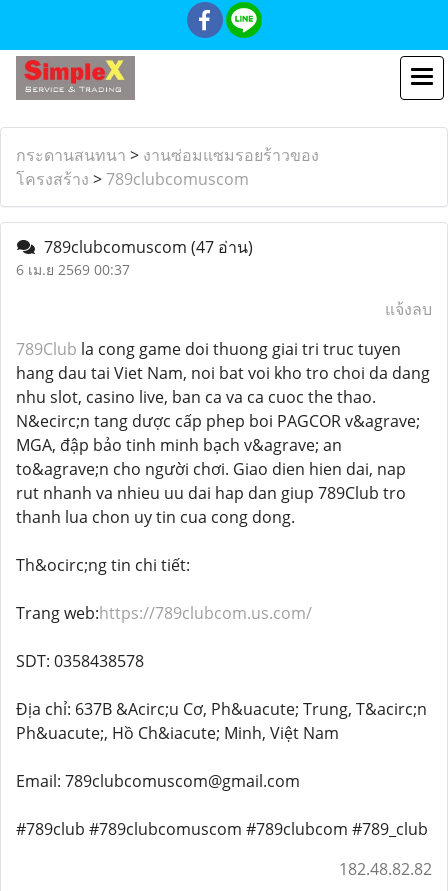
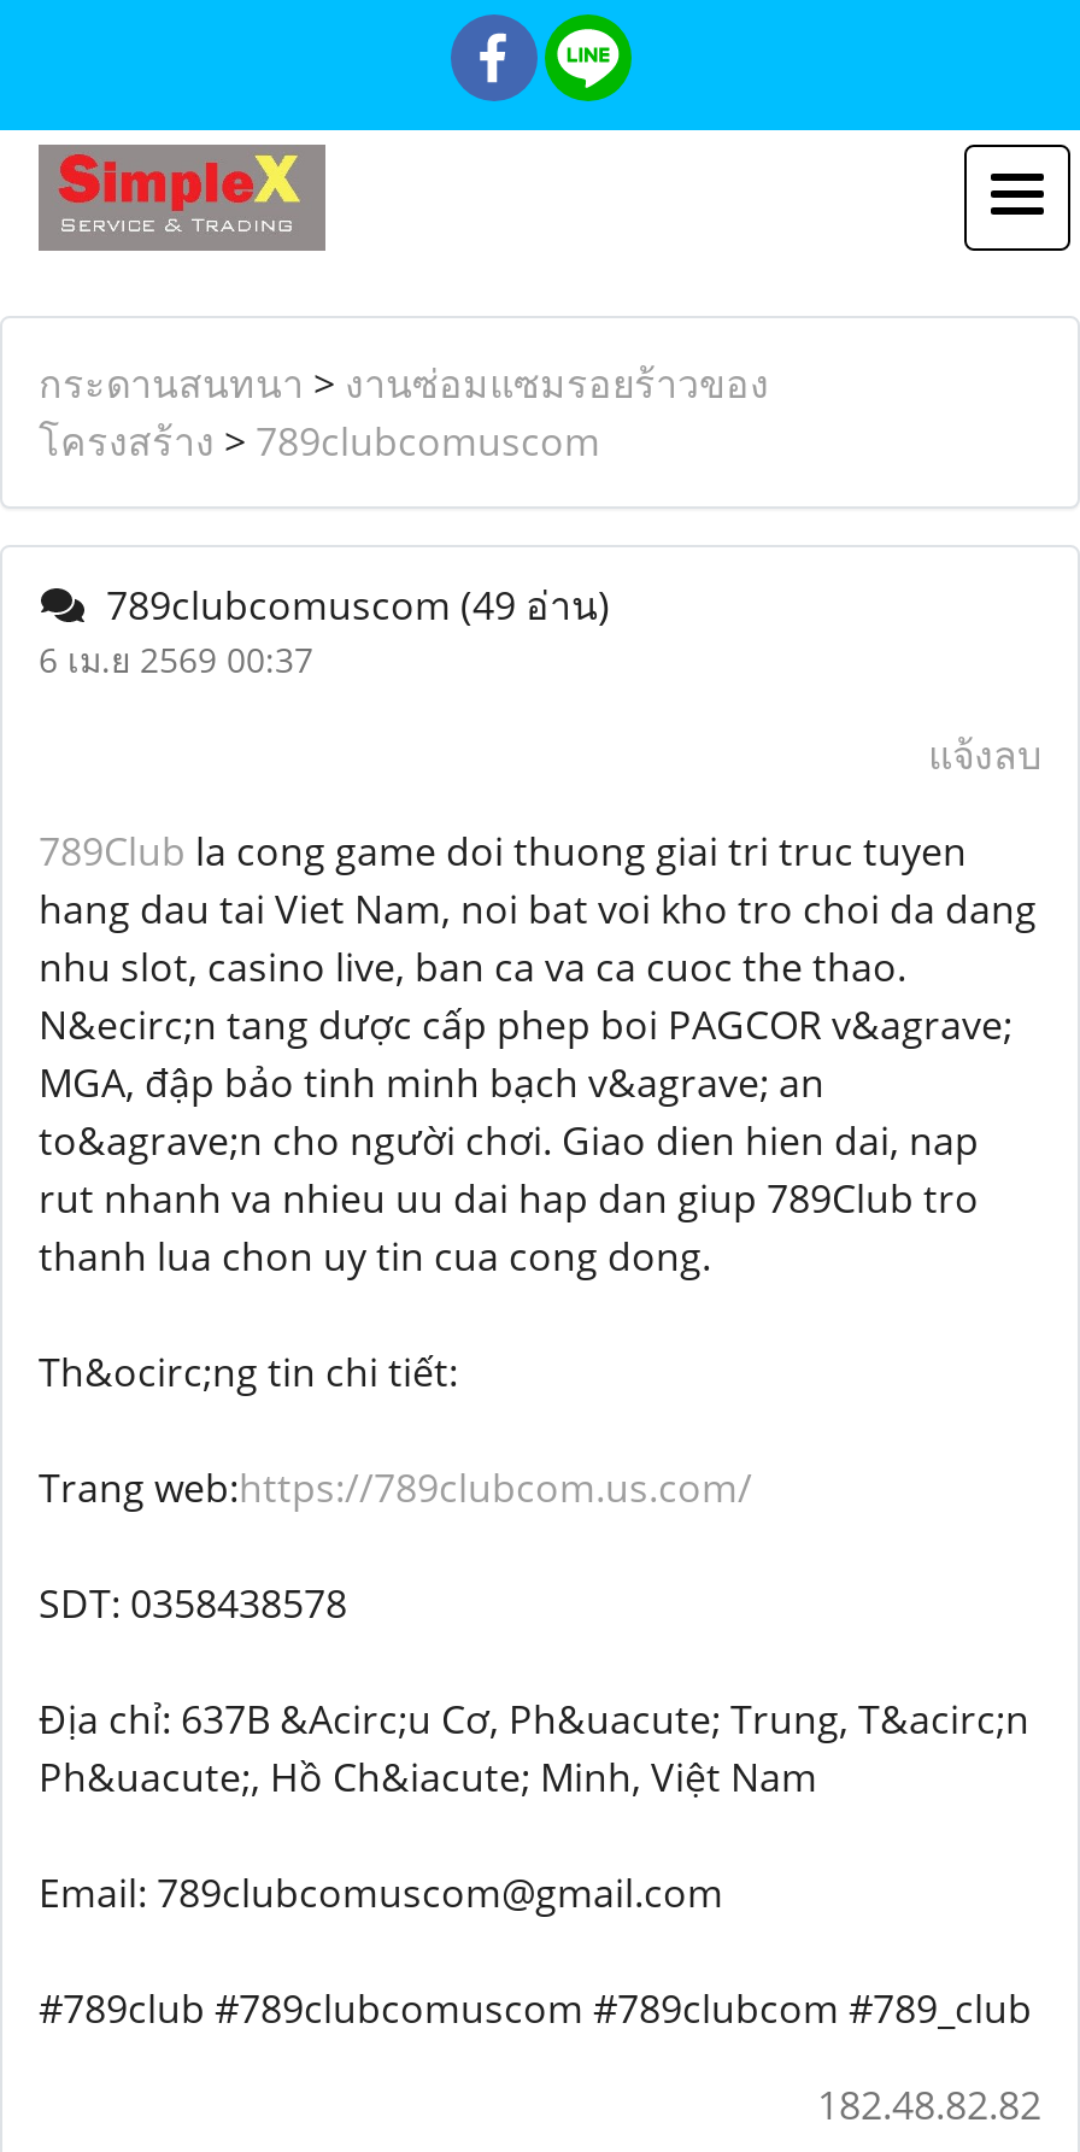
[36,236,253,258] 789clubcomuscom (47 อ่าน) -> [87,579,610,632] 789clubcomuscom (49 อ่าน)

